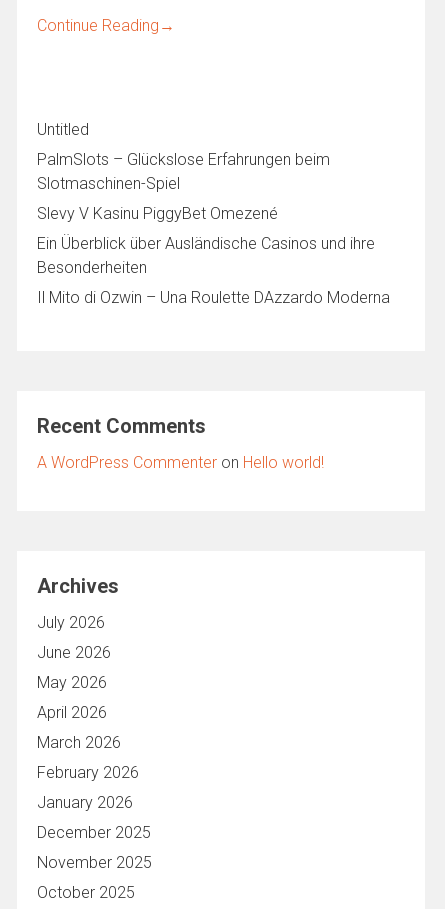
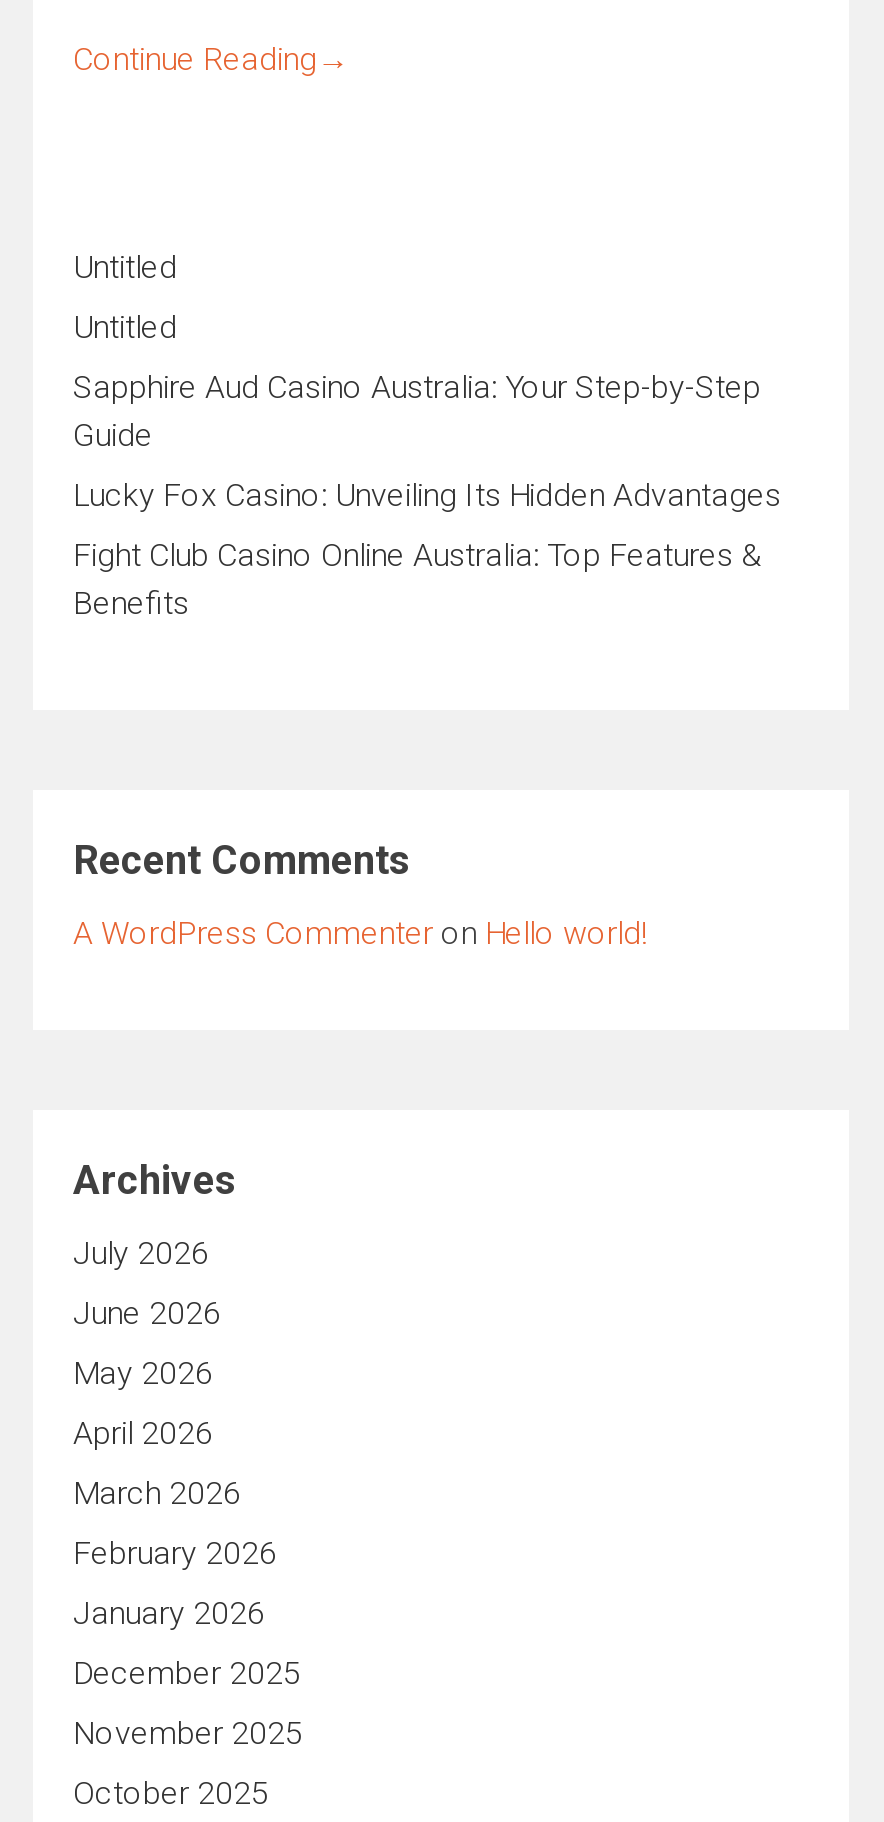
[37,150,330,193] PalmSlots – Glückslose Erfahrungen beim | Slotmaschinen-Spiel -> [73,308,177,346] Untitled
[37,204,278,223] Slevy V Kasinu PiggyBet Omezené -> [73,368,761,454] Sapphire Aud Casino Australia: Your Step-by-Step | Guide
[37,234,375,277] Ein Überblick über Ausländische Casinos und ihre | Besonderheiten -> [73,476,781,514] Lucky Fox Casino: Unveiling Its Hidden Advantages
[37,288,390,307] Il Mito di Ozwin – Una Roulette DAzzardo Moderna -> [73,536,761,622] Fight Club Casino Online Australia: Top Features & | Benefits

